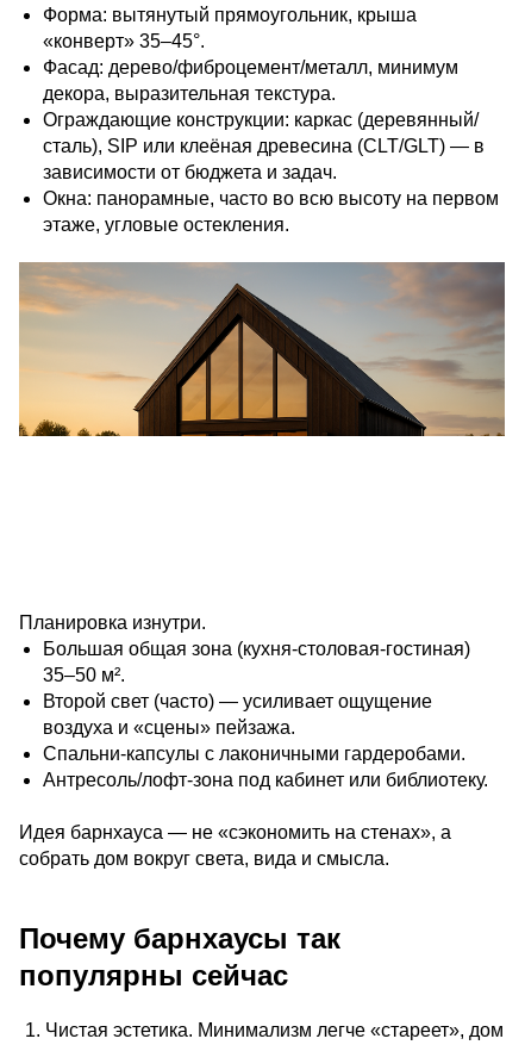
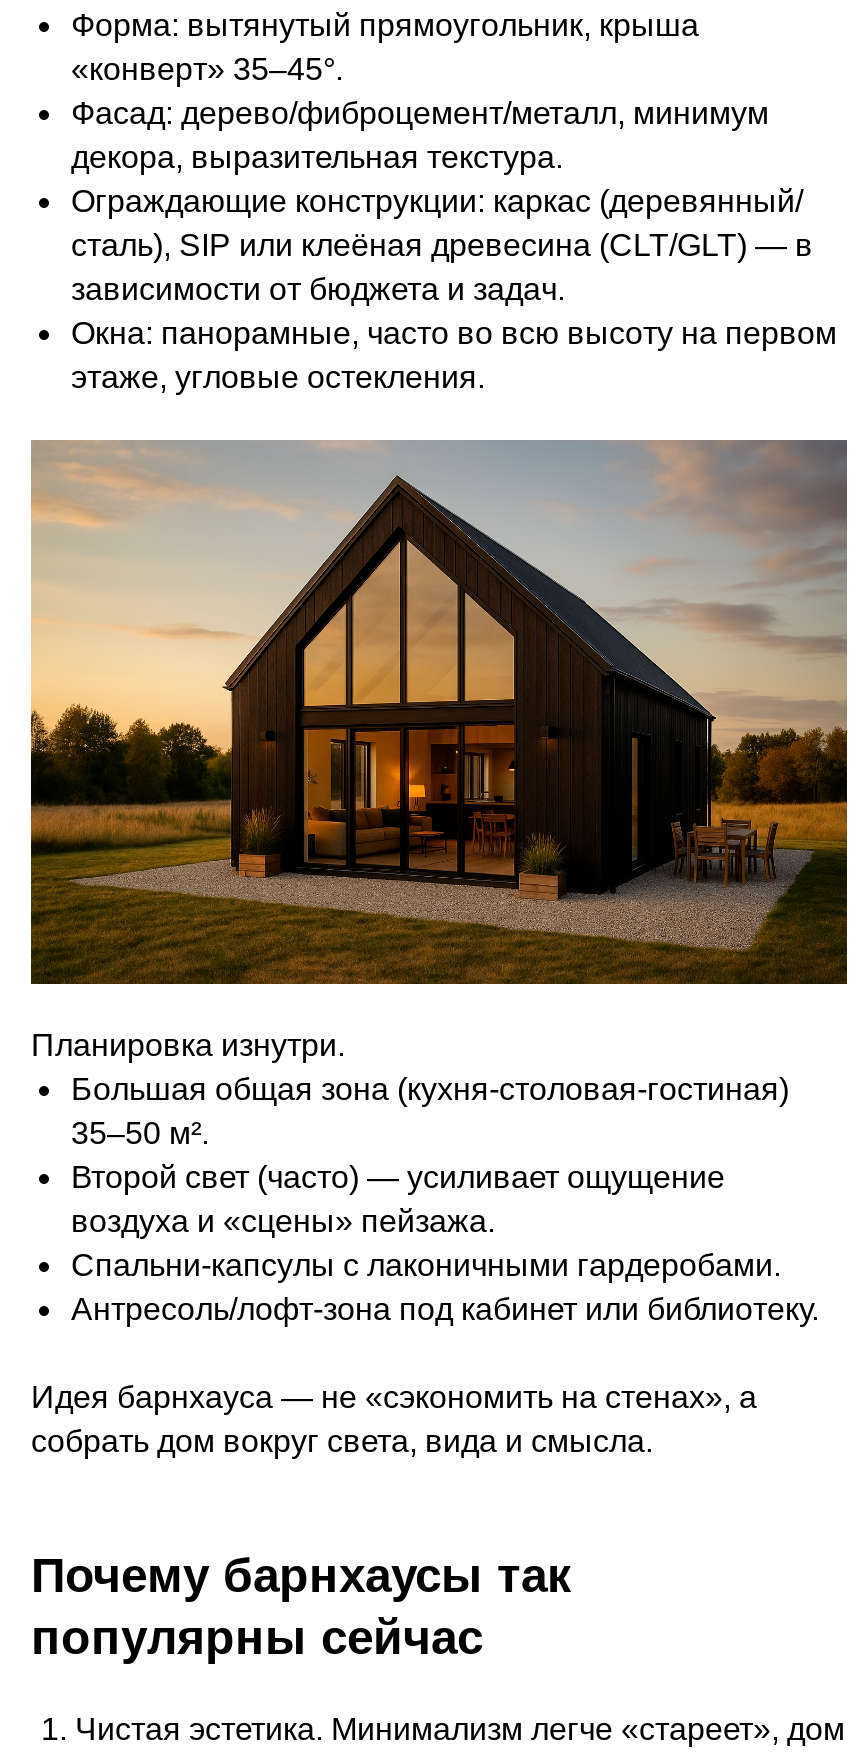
none -> [29,730,849,986] [image]

